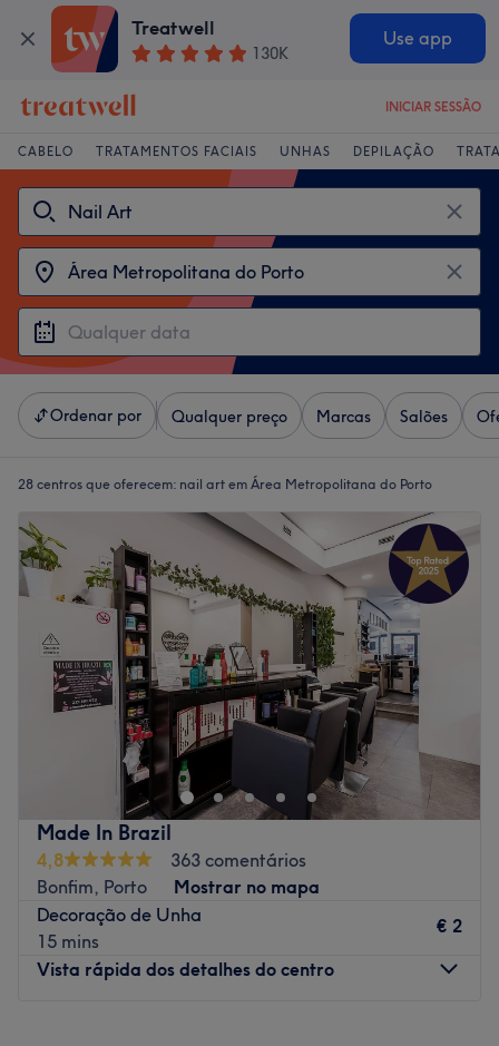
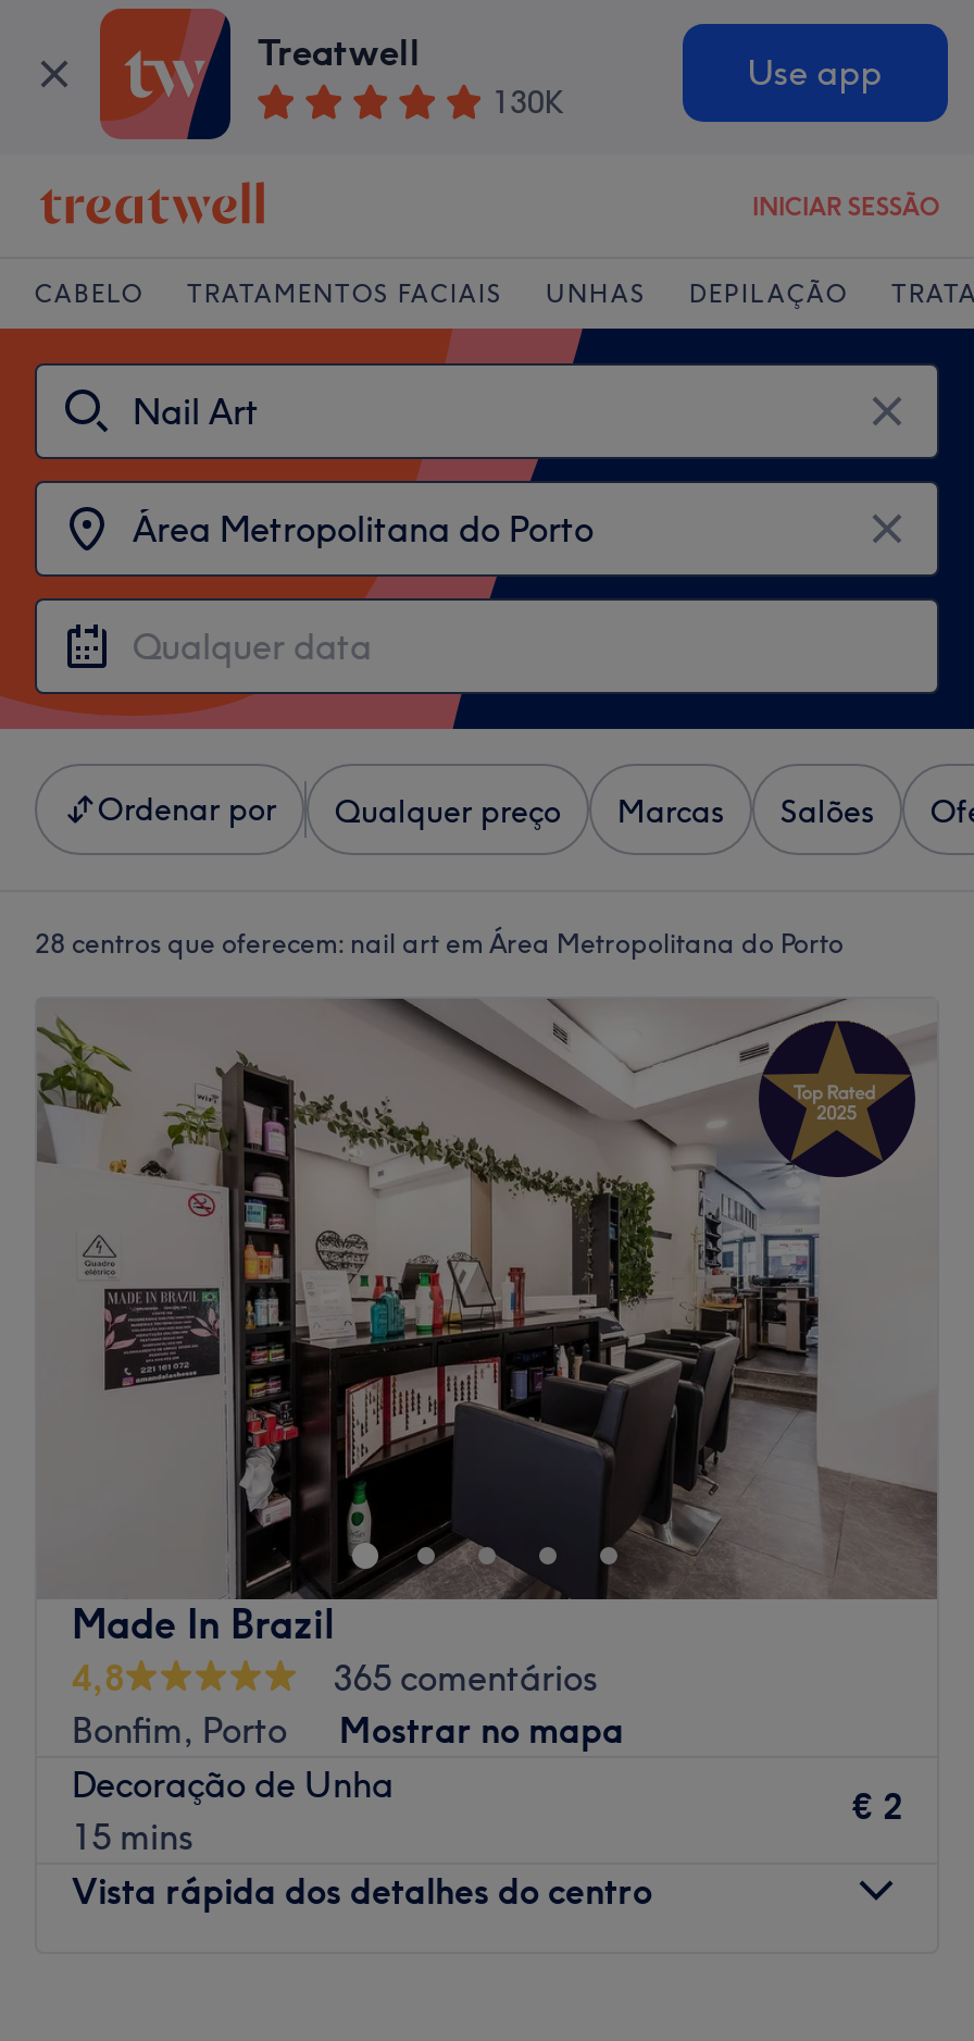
[170,849,306,871] 363 comentários -> [333,1656,598,1699] 365 comentários

